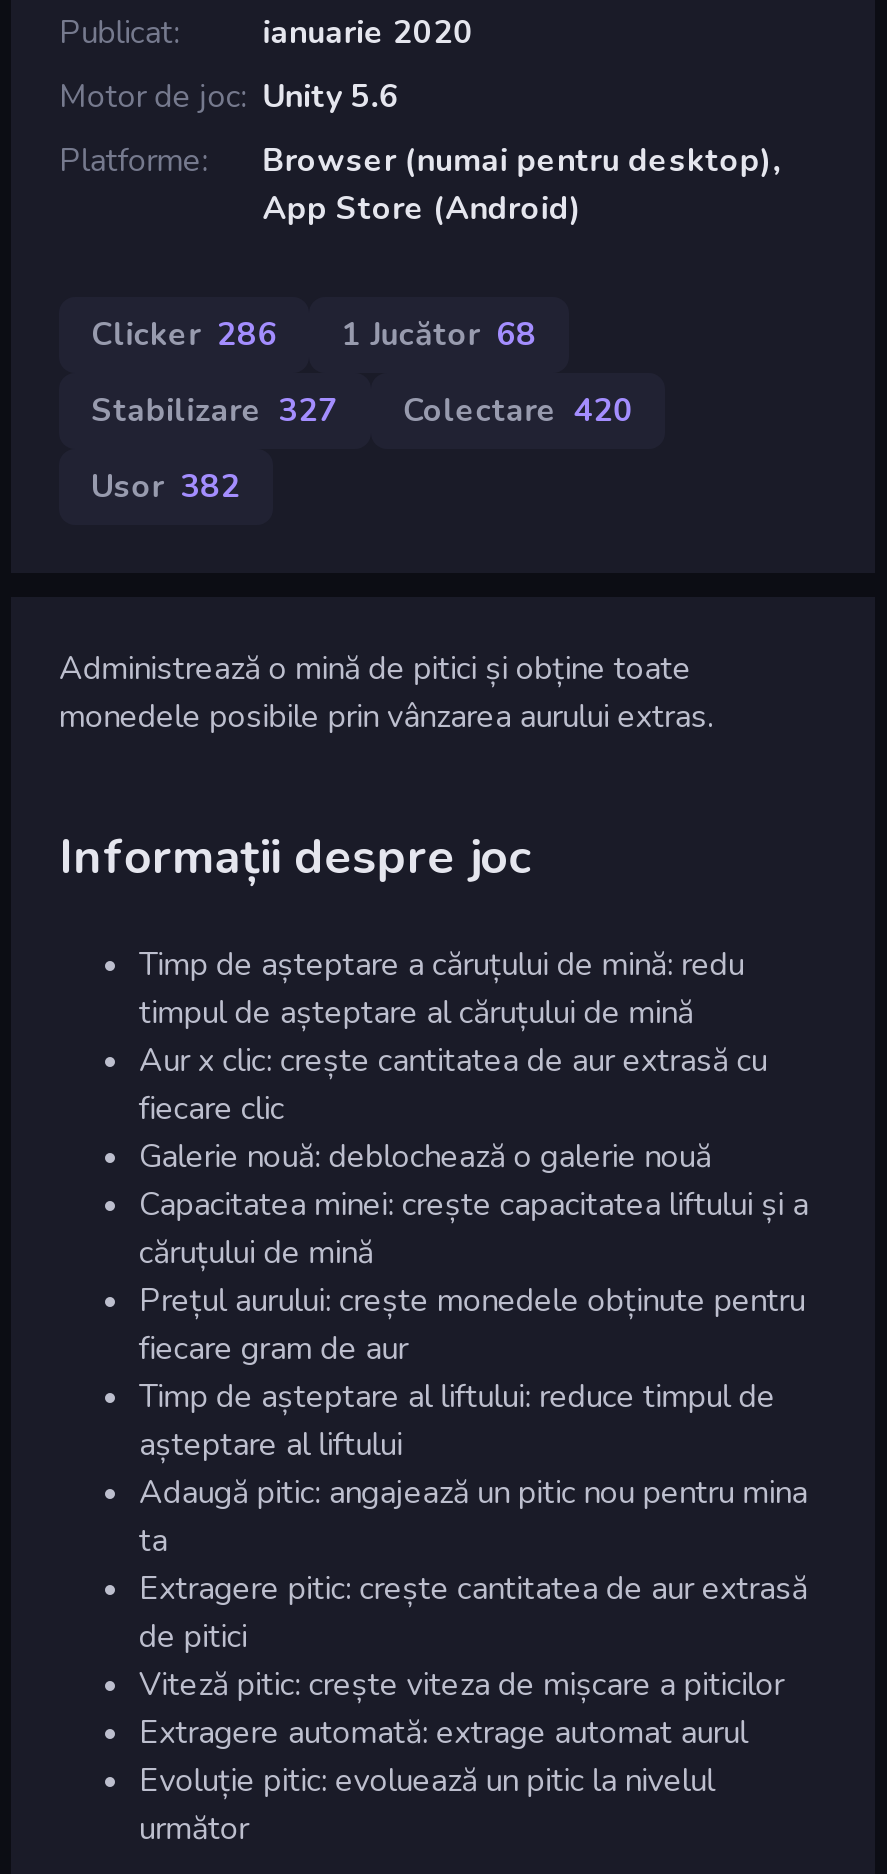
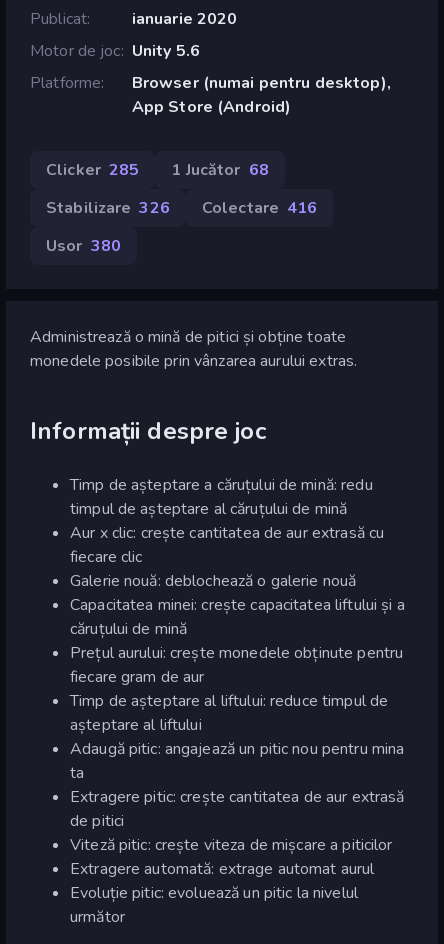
[91,313,537,357] Clicker 286 1 Jucător 68 -> [46,159,269,181] Clicker 285 1 Jucător 68
[91,389,339,433] Stabilizare 327 -> [46,197,170,219] Stabilizare 326
[403,389,634,433] Colectare 420 -> [202,197,317,219] Colectare 416
[91,465,241,509] Usor 382 -> [46,235,121,257] Usor 380

